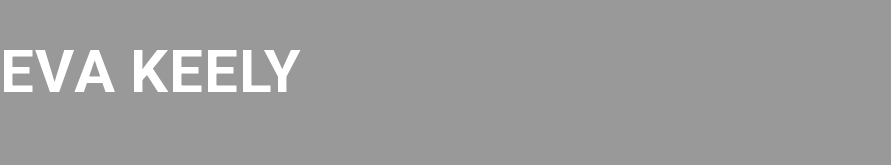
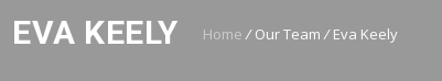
none -> [203,24,398,44] Home /Our Team / Eva Keely

